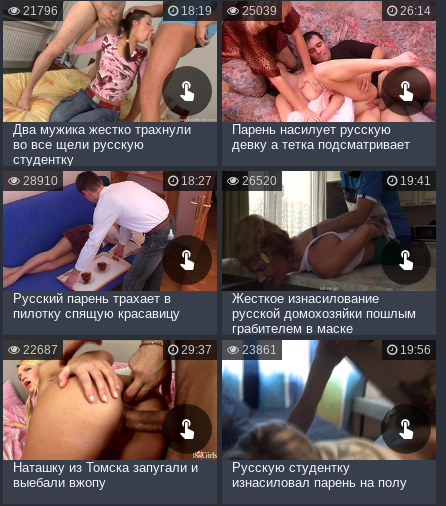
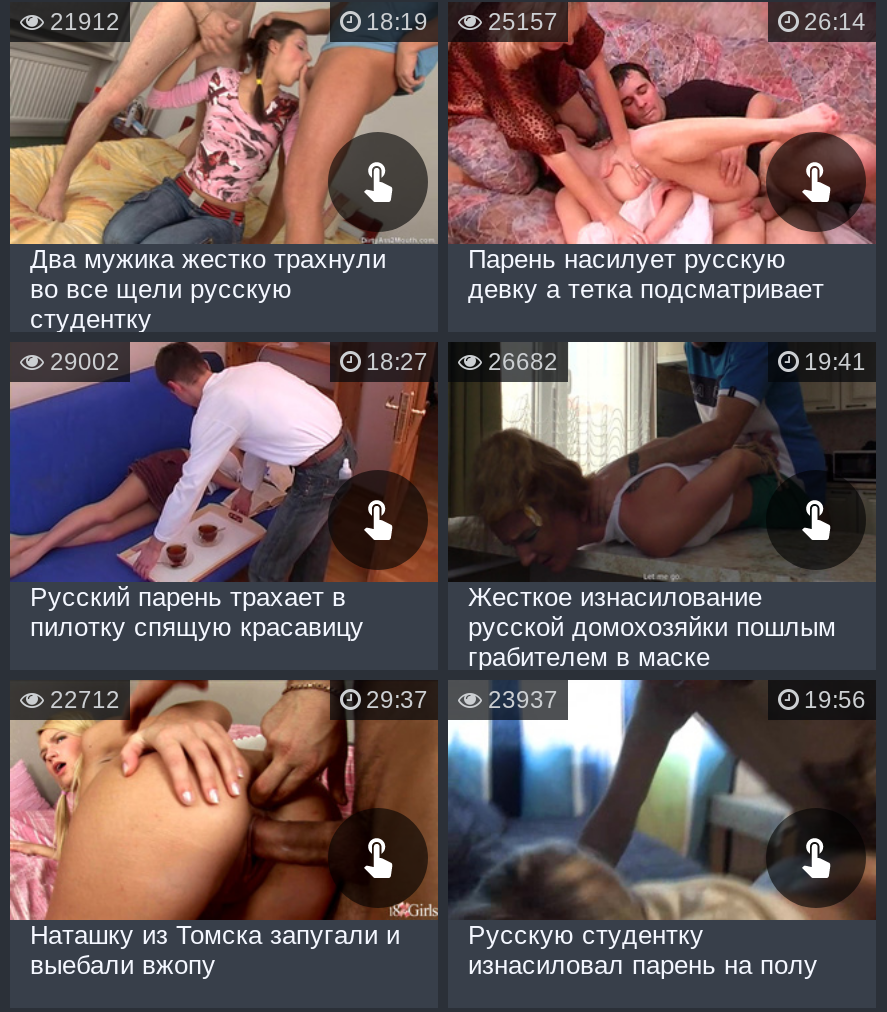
[20,4,58,18] 21796 -> [44,8,120,36] 21912
[178,4,277,18] 18:19 25039 -> [360,8,558,36] 18:19 25157
[20,174,58,188] 28910 -> [44,347,120,375] 29002
[178,174,277,188] 18:27 26520 -> [360,347,558,375] 18:27 26682
[20,343,58,357] 22687 -> [44,686,120,714] 22712
[178,343,277,357] 29:37 23861 -> [360,686,558,714] 29:37 23937

